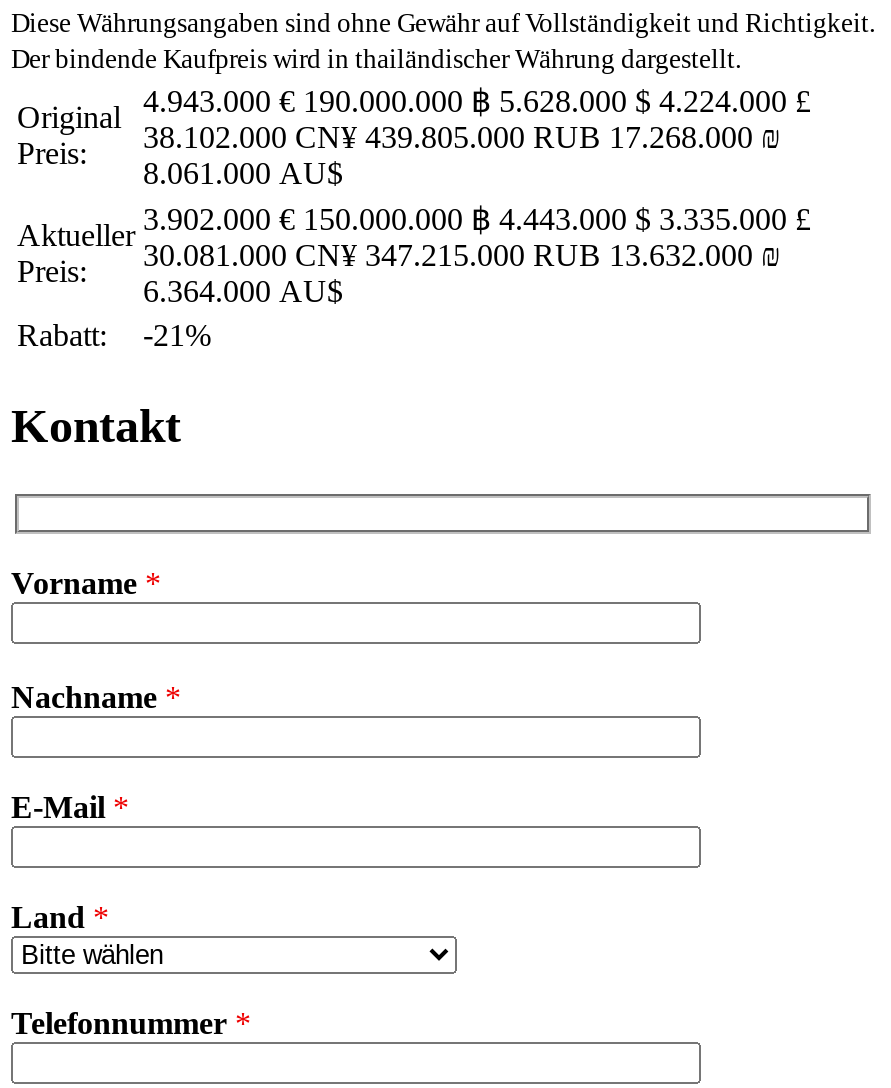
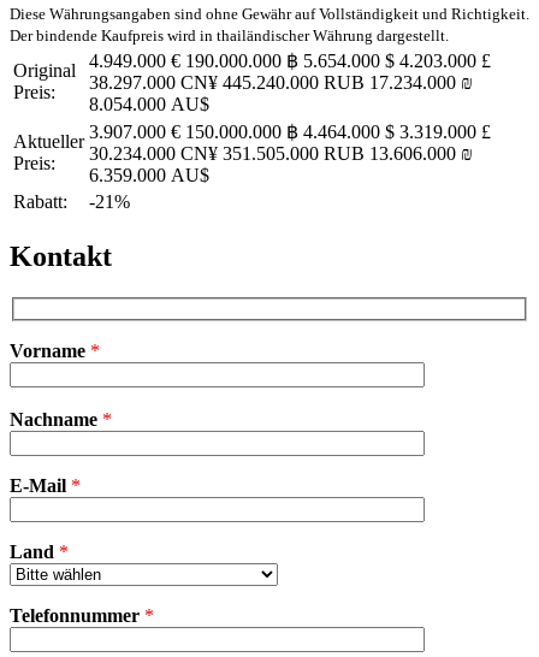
[17,84,811,134] Original 4.943.000 € 190.000.000 ฿ 5.628.000 $ 4.224.000 £ -> [13,51,491,81] Original 4.949.000 € 190.000.000 ฿ 5.654.000 $ 4.203.000 £
[17,120,781,170] Preis: 38.102.000 CN¥ 439.805.000 RUB 17.268.000 ₪ -> [13,72,473,103] Preis: 38.297.000 CN¥ 445.240.000 RUB 17.234.000 ₪
[143,156,343,190] 8.061.000 AU$ -> [89,94,209,115] 8.054.000 AU$
[17,202,811,252] Aktueller 3.902.000 € 150.000.000 ฿ 4.443.000 $ 3.335.000 £ -> [13,122,491,152] Aktueller 3.907.000 € 150.000.000 ฿ 4.464.000 $ 3.319.000 £
[17,238,781,288] Preis: 30.081.000 CN¥ 347.215.000 RUB 13.632.000 ₪ -> [13,143,473,174] Preis: 30.234.000 CN¥ 351.505.000 RUB 13.606.000 ₪
[143,274,343,308] 6.364.000 AU$ -> [89,165,209,186] 6.359.000 AU$

